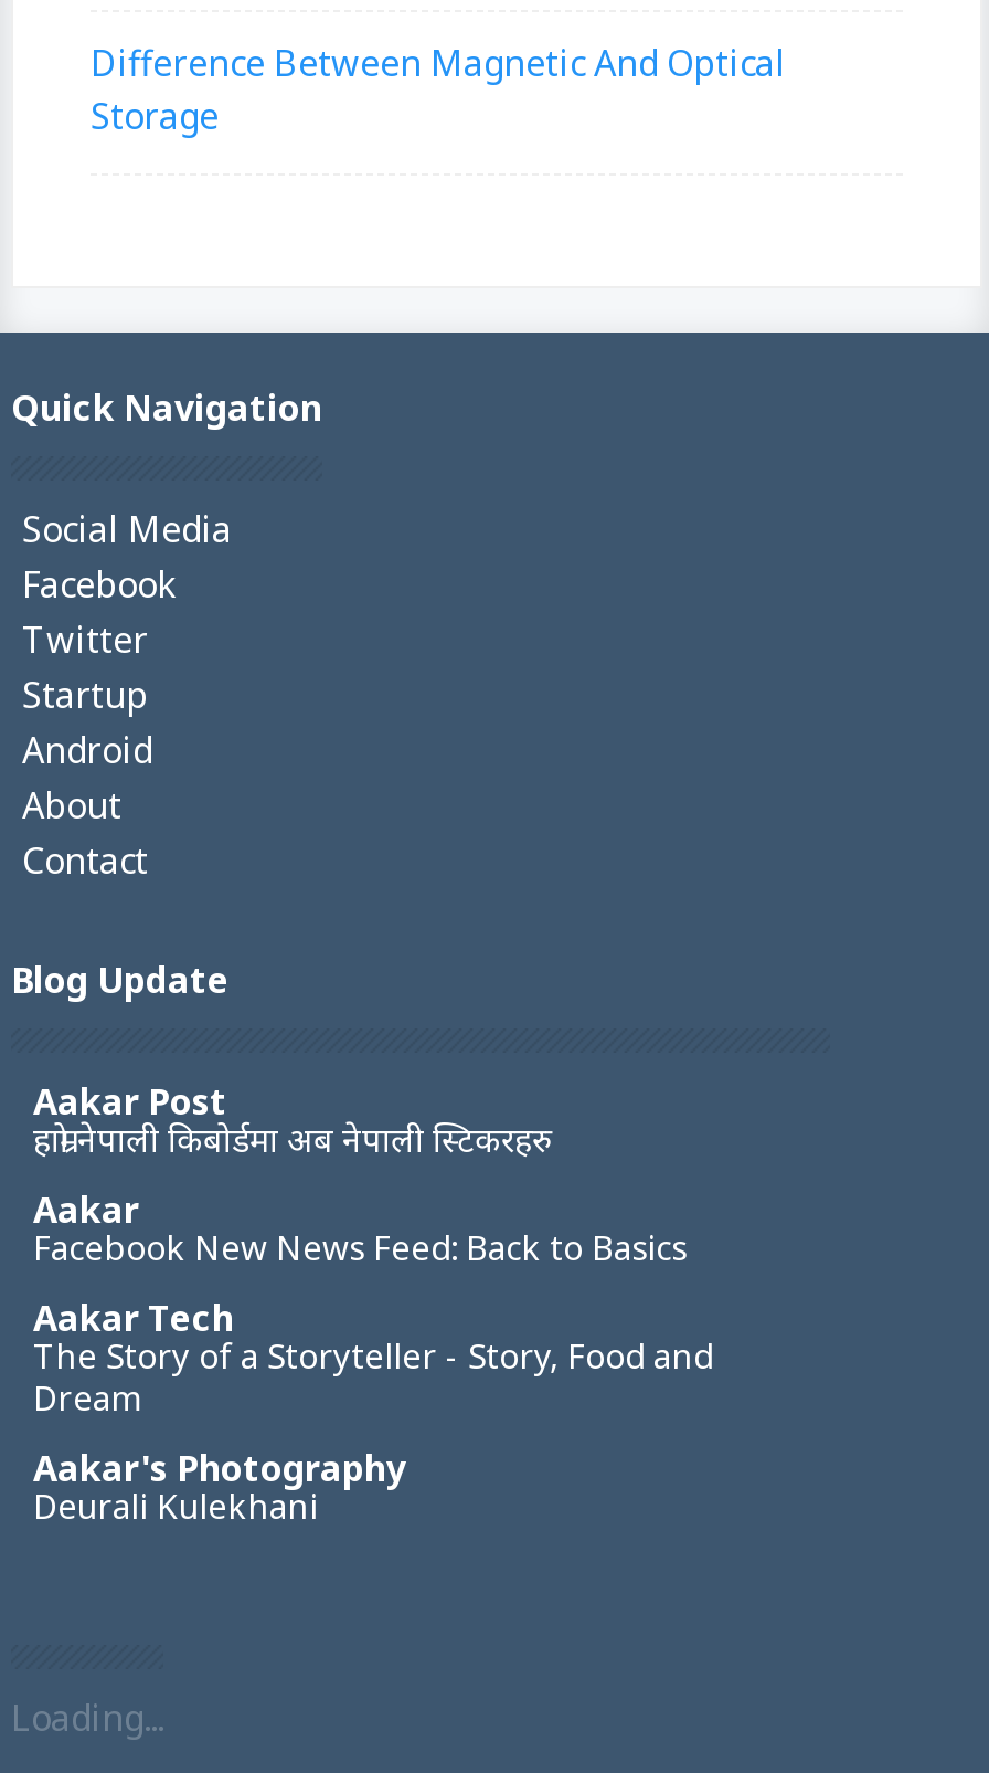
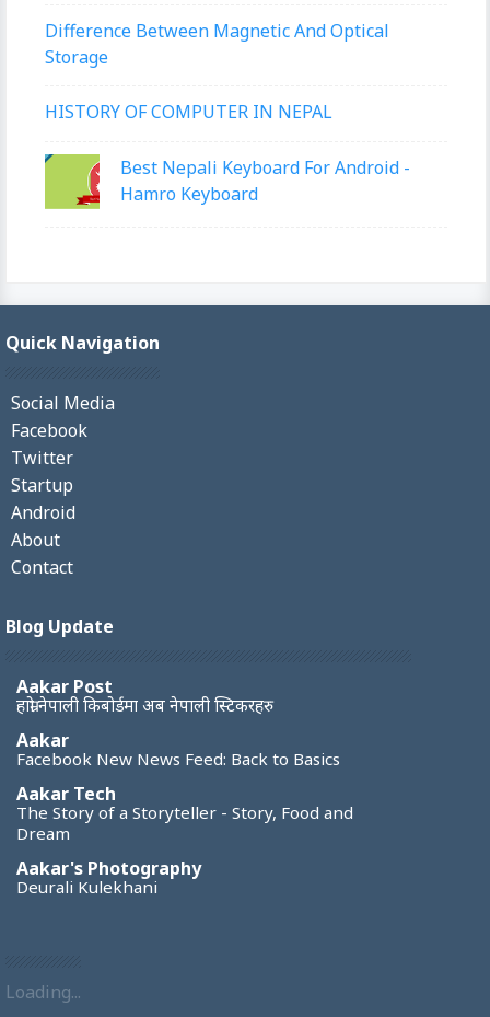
none -> [44,100,411,210] [image] | HISTORY OF COMPUTER IN NEPAL | Best Nepali Keyboard For Android - | Hamro Keyboard

